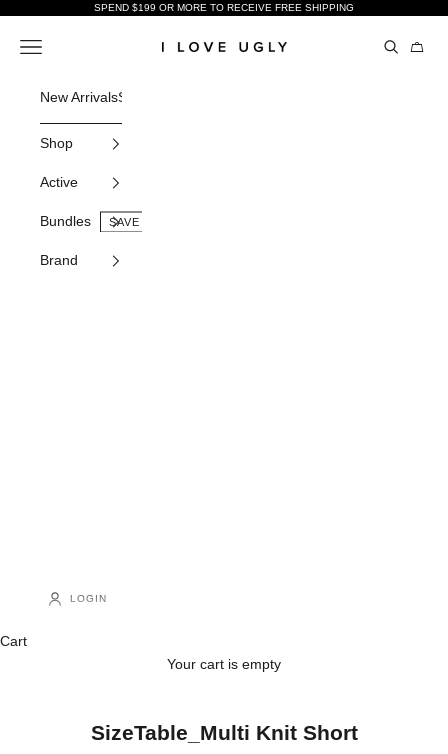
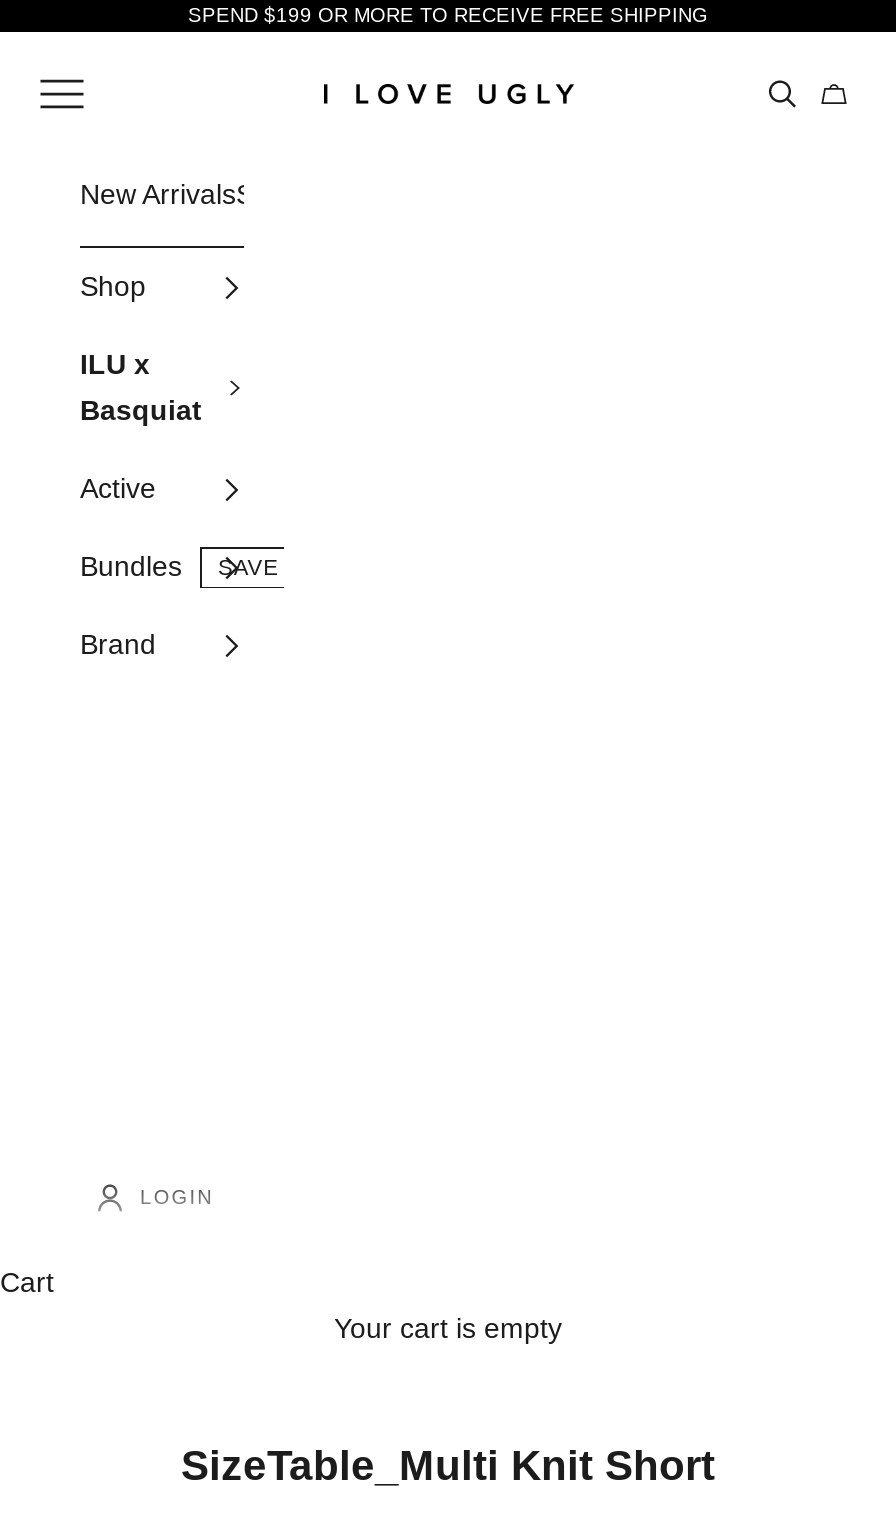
none -> [80,348,202,426] ILU x | Basquiat
moved [40,174,91,268] -> [80,472,182,660]: Active | Bundles | Brand

